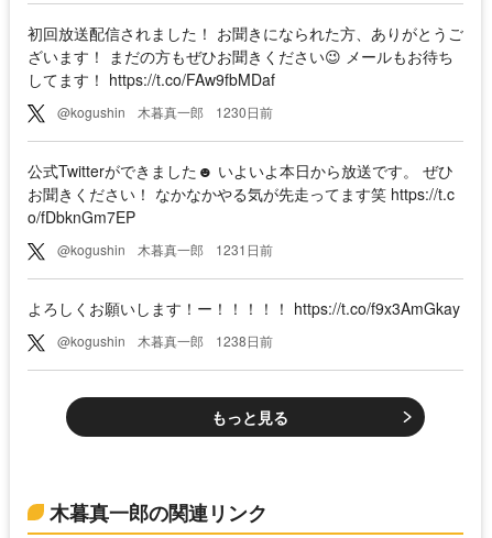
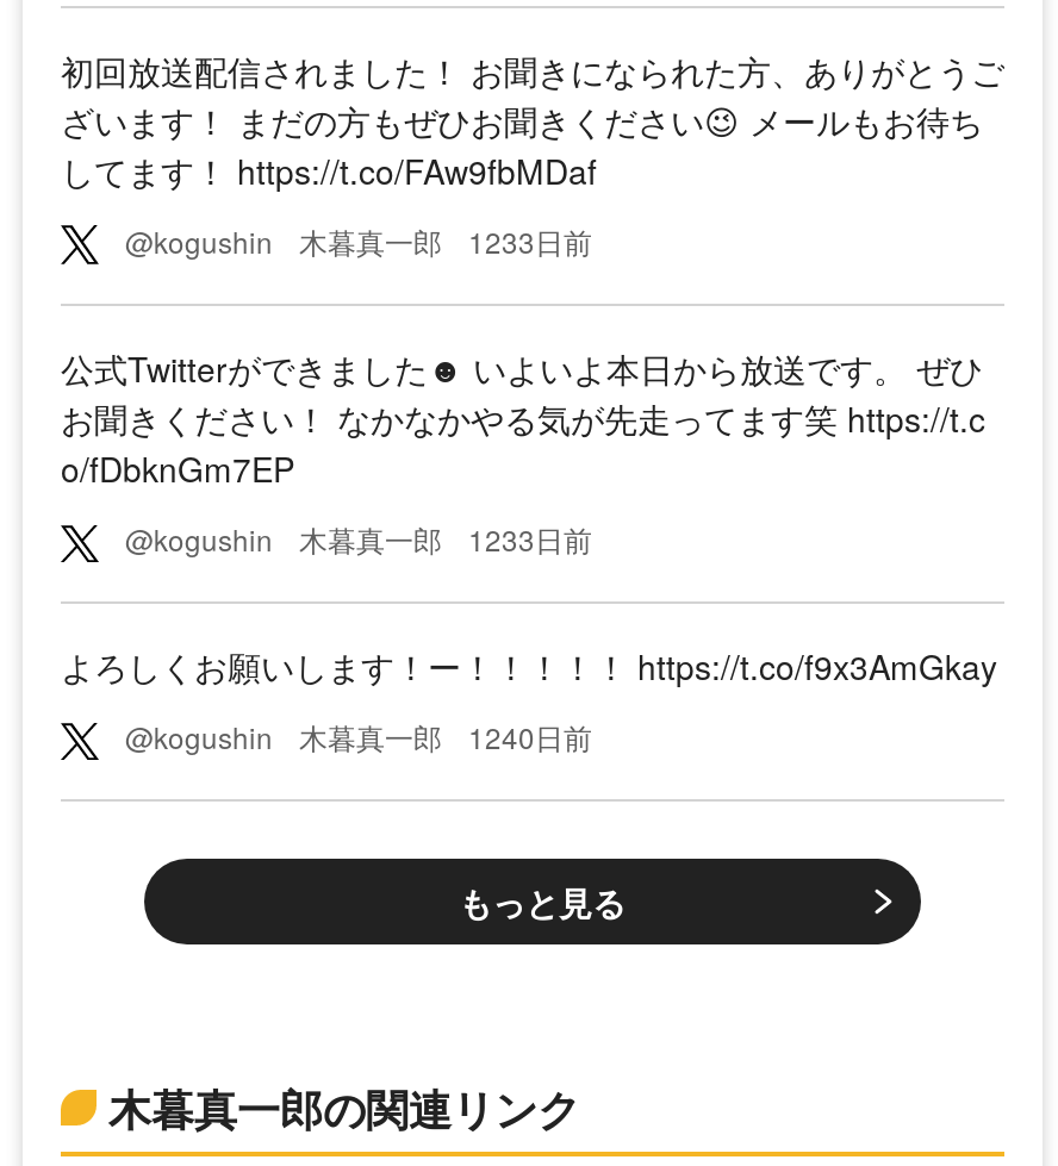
[57,102,273,121] @kogushin 木暮真一郎 1230日前 -> [125,220,592,260] @kogushin 木暮真一郎 1233日前
[57,240,273,258] @kogushin 木暮真一郎 1231日前 -> [125,518,592,558] @kogushin 木暮真一郎 1233日前
[57,331,273,350] @kogushin 木暮真一郎 1238日前 -> [125,716,592,756] @kogushin 木暮真一郎 1240日前

